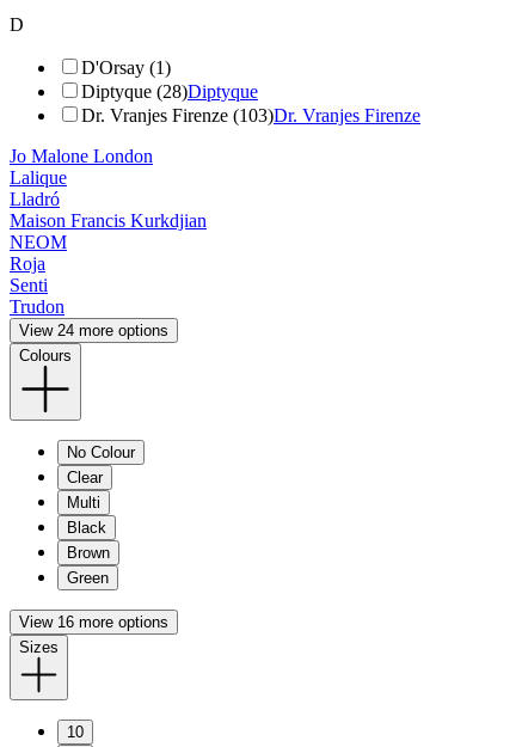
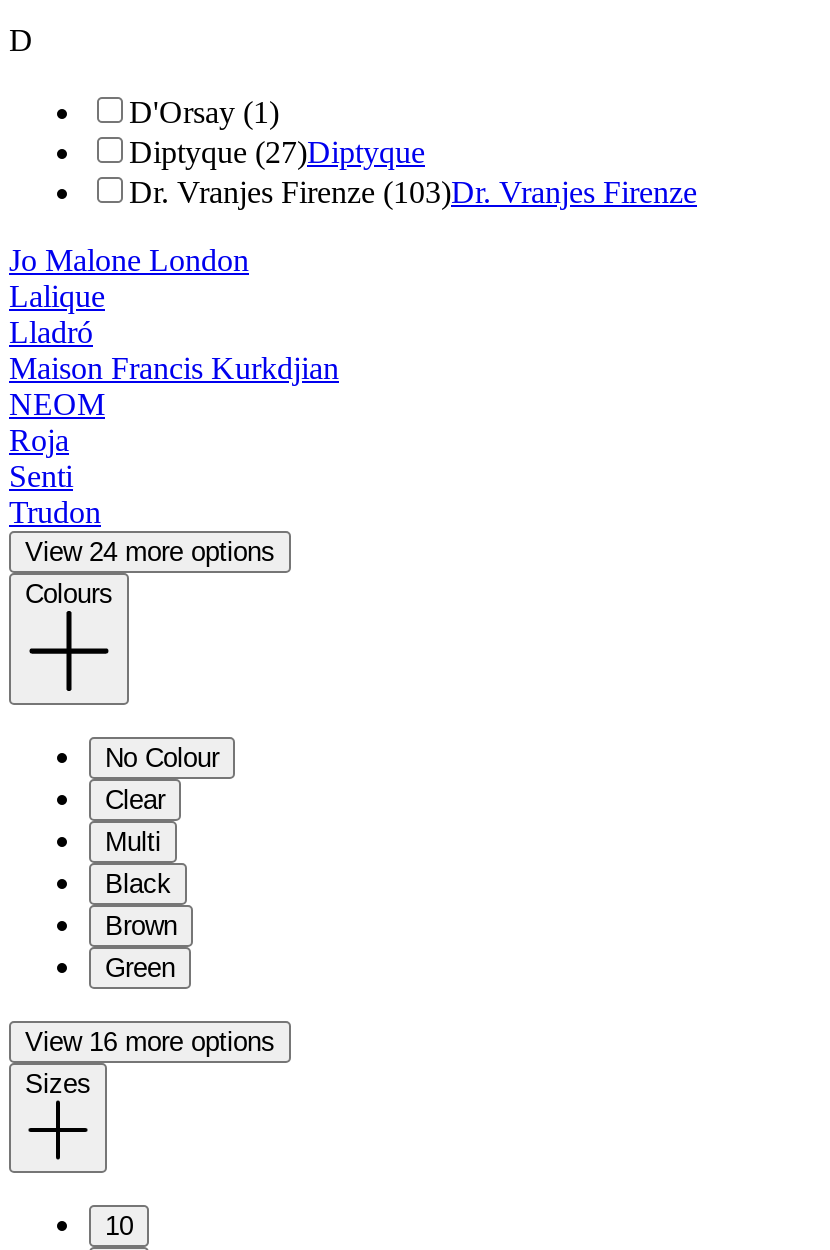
[81,81,258,102] Diptyque (28)Diptyque -> [129,136,425,170] Diptyque (27)Diptyque

